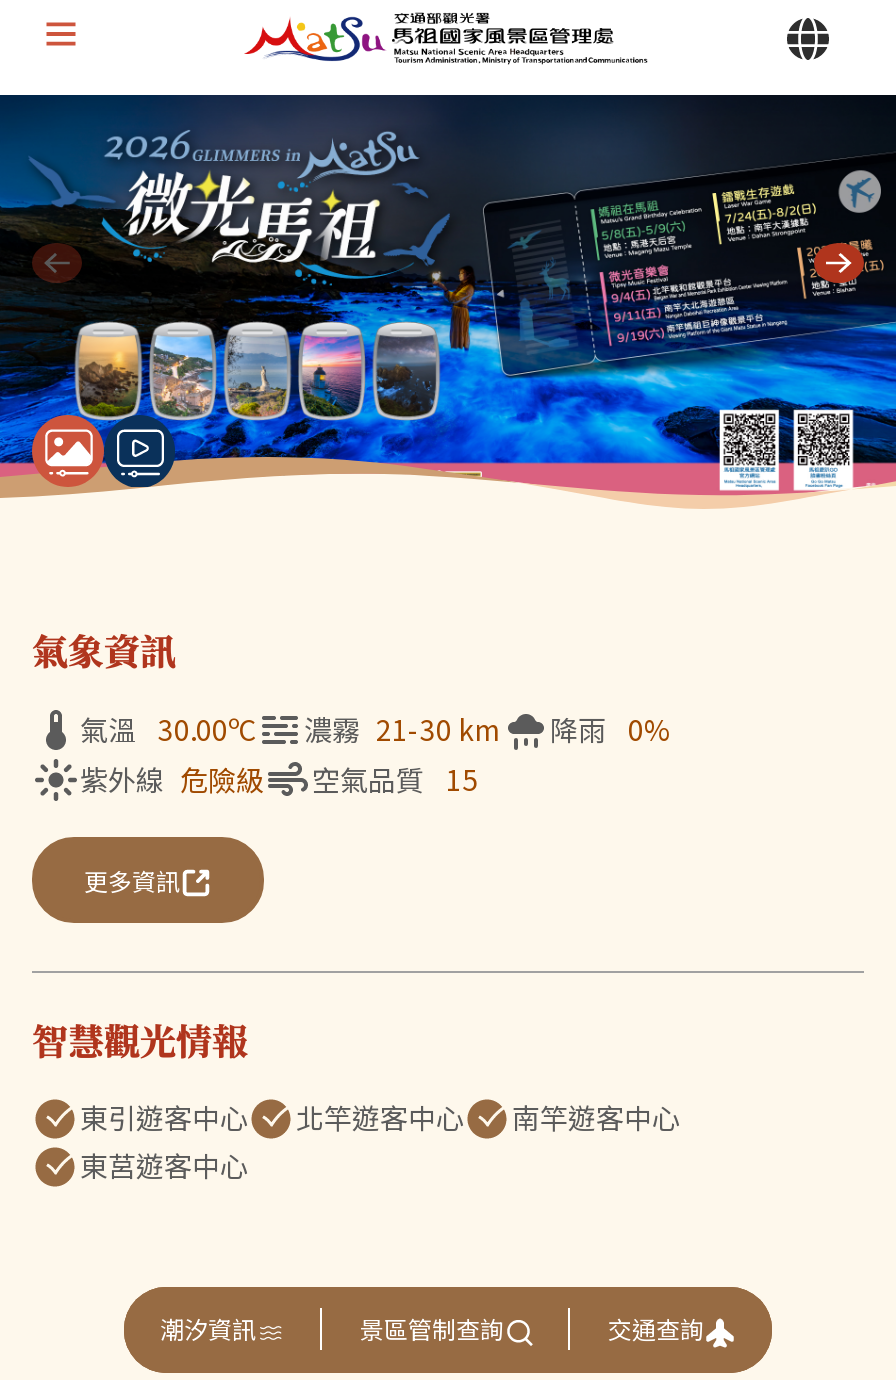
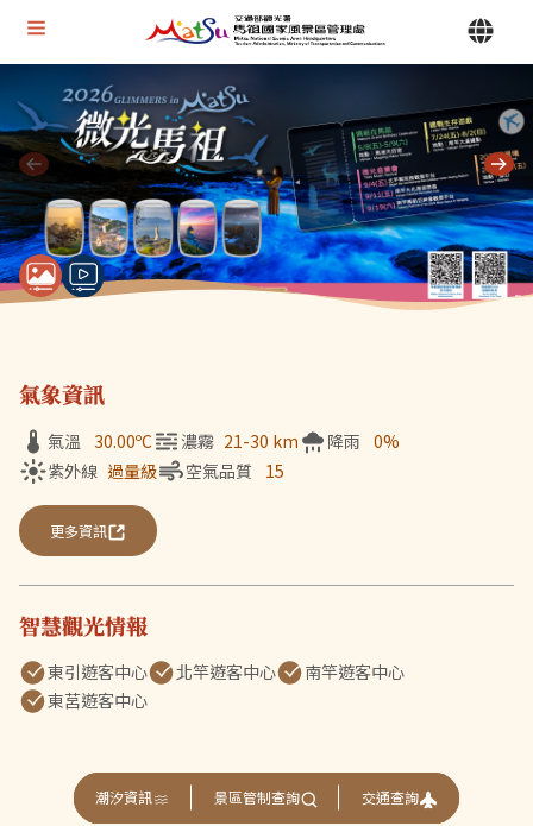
[80,759,264,799] 紫外線 危險級 -> [48,459,157,483] 紫外線 過量級

